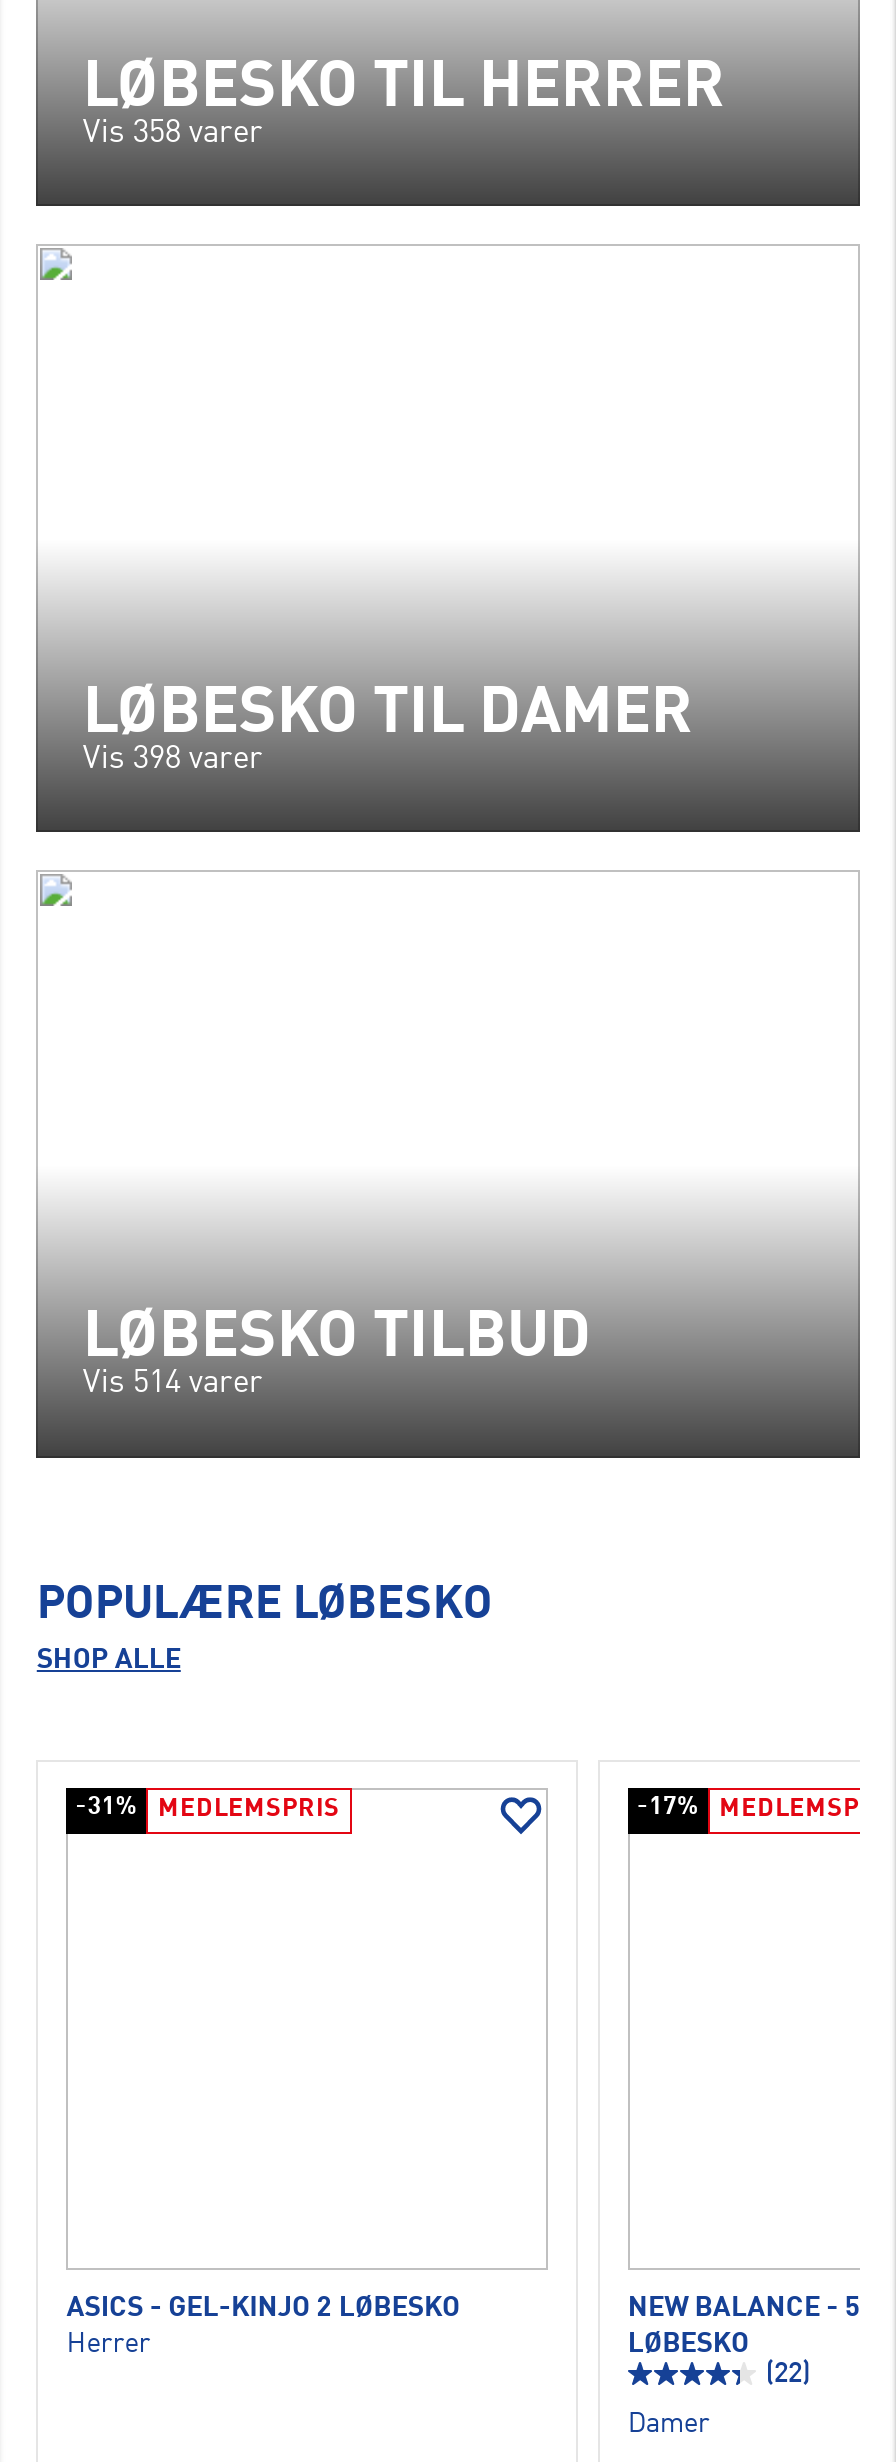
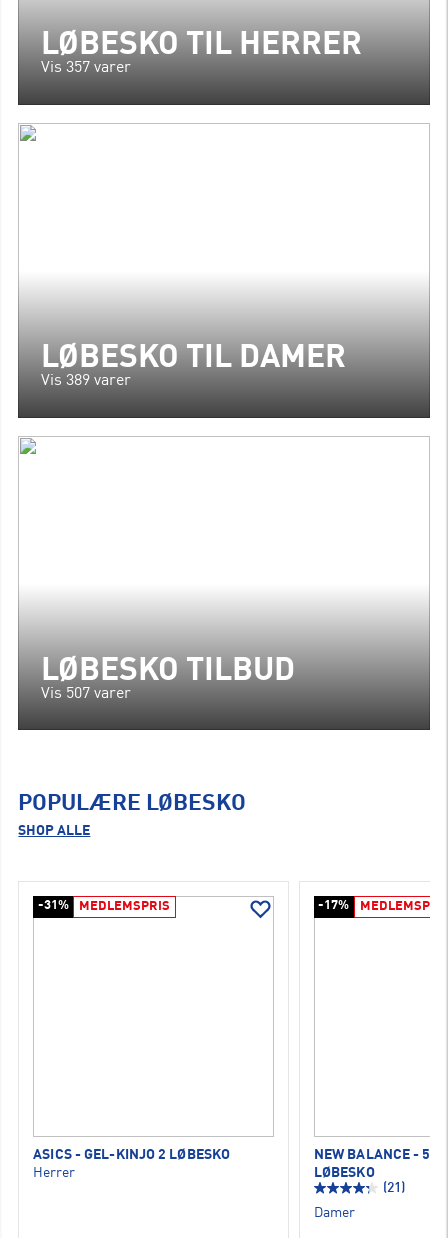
[83,118,263,150] Vis 358 varer -> [41,60,131,76] Vis 357 varer
[83,744,263,776] Vis 398 varer -> [41,373,131,389] Vis 389 varer
[83,1369,263,1401] Vis 514 varer -> [41,686,131,702] Vis 507 varer
[766,2360,810,2388] (22) -> [383,1181,405,1195] (21)

